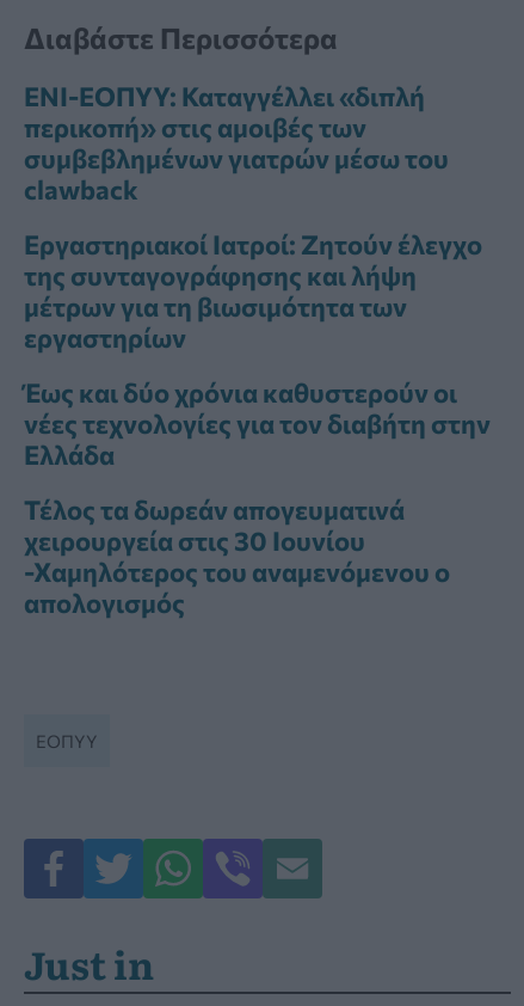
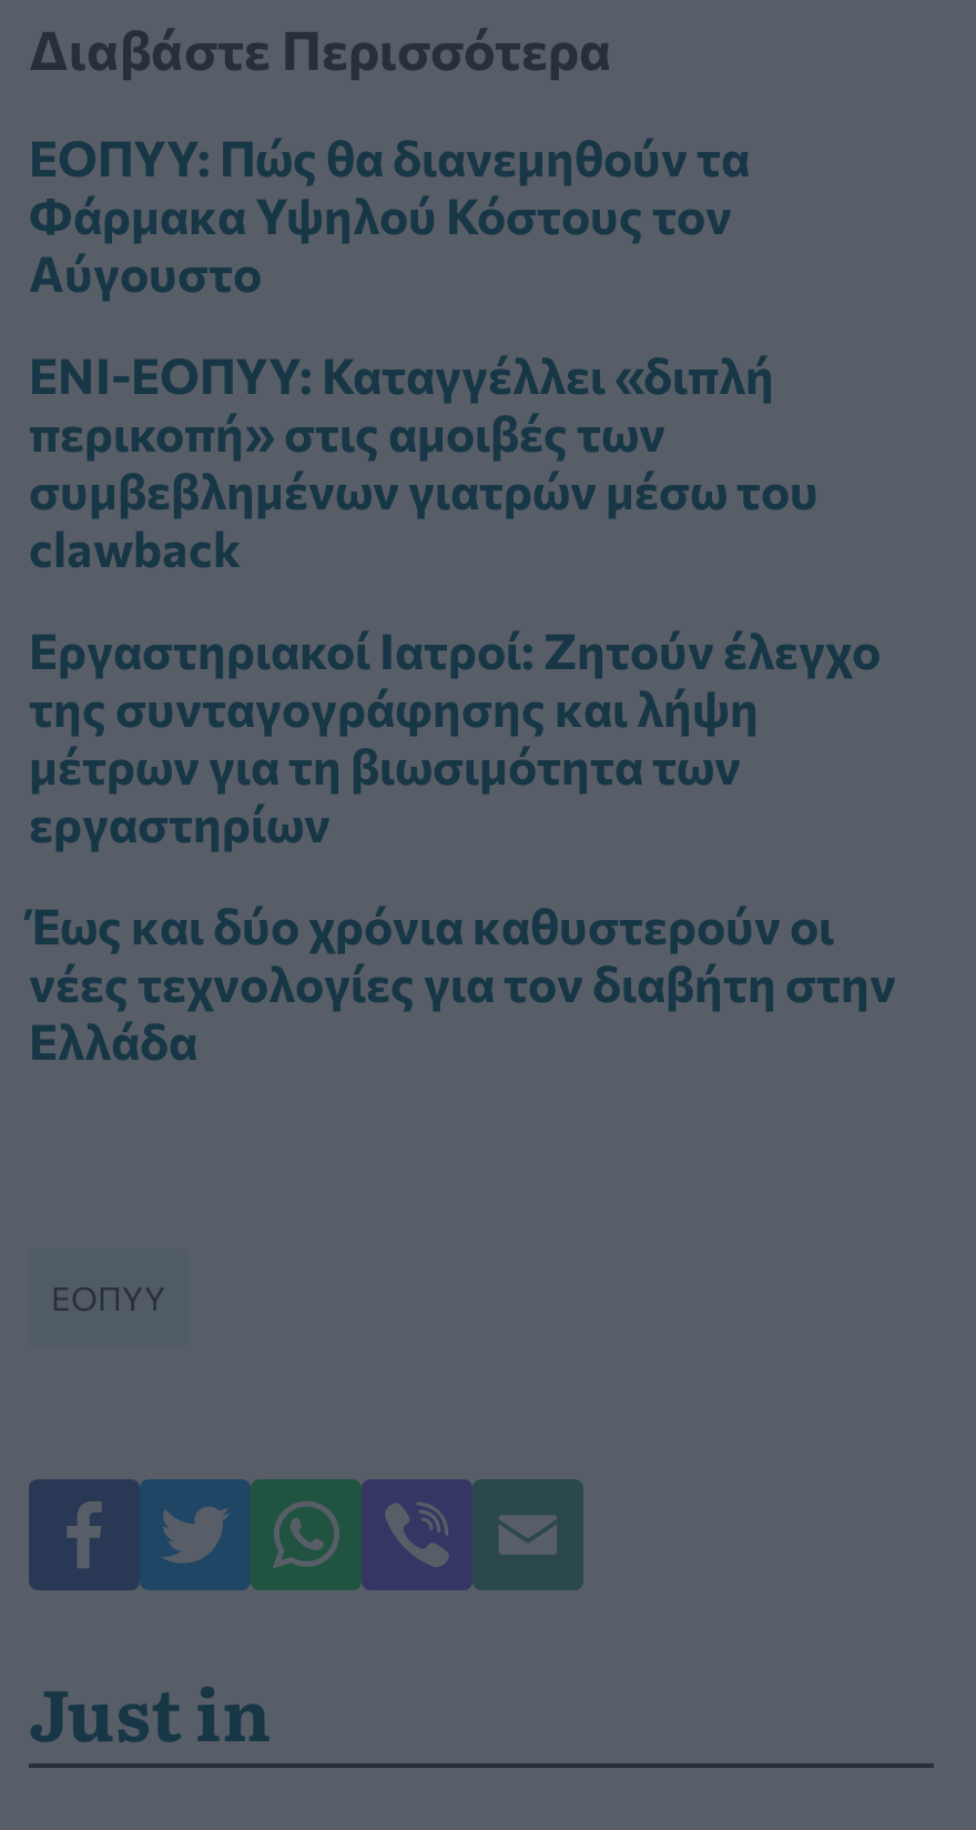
none -> [29,129,750,304] ΕΟΠΥΥ: Πώς θα διανεμηθούν τα | Φάρμακα Υψηλού Κόστους τον | Αύγουστο
moved [24,81,491,471] -> [29,346,896,1072]: ΕΝΙ-ΕΟΠΥΥ: Καταγγέλλει «διπλή | περικοπή» στις αμοιβές των | συμβεβλημένων γιατρών μέσω του | ... | νέες τεχνολογίες για τον διαβήτη στην | Ελλάδα
[24,494,450,619] Τέλος τα δωρεάν απογευματινά | χειρουργεία στις 30 Ιουνίου | -Χαμηλότερος του αναμενόμενου ο | απολογισμός -> none

